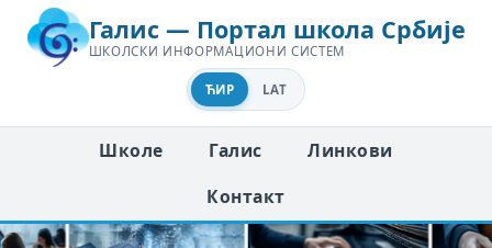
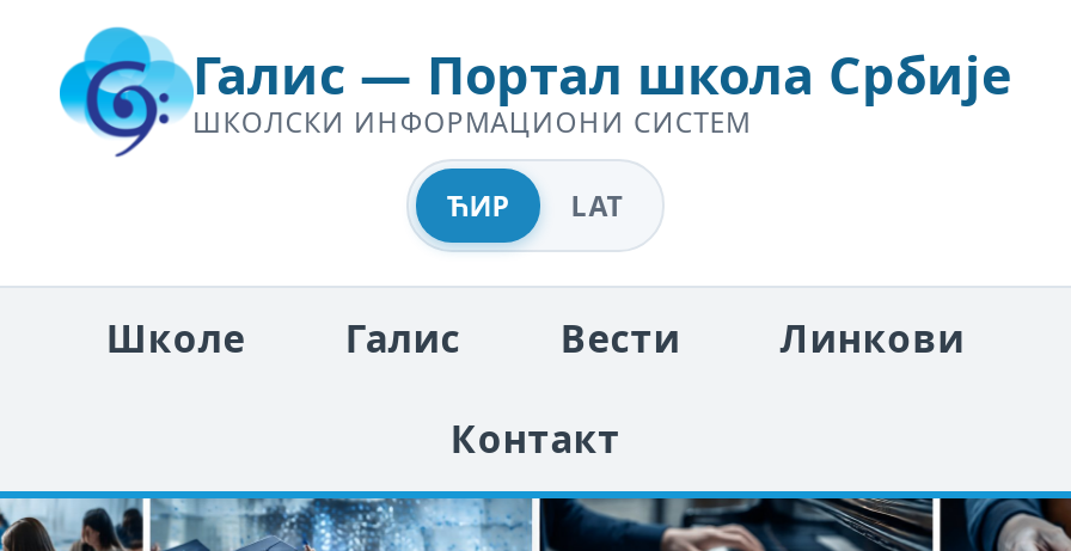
none -> [560,311,681,364] Вести

